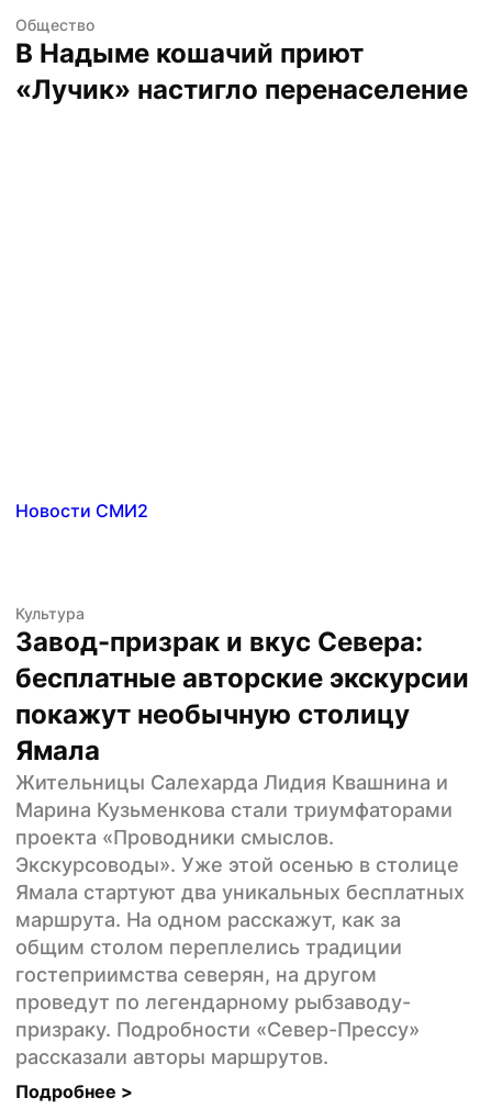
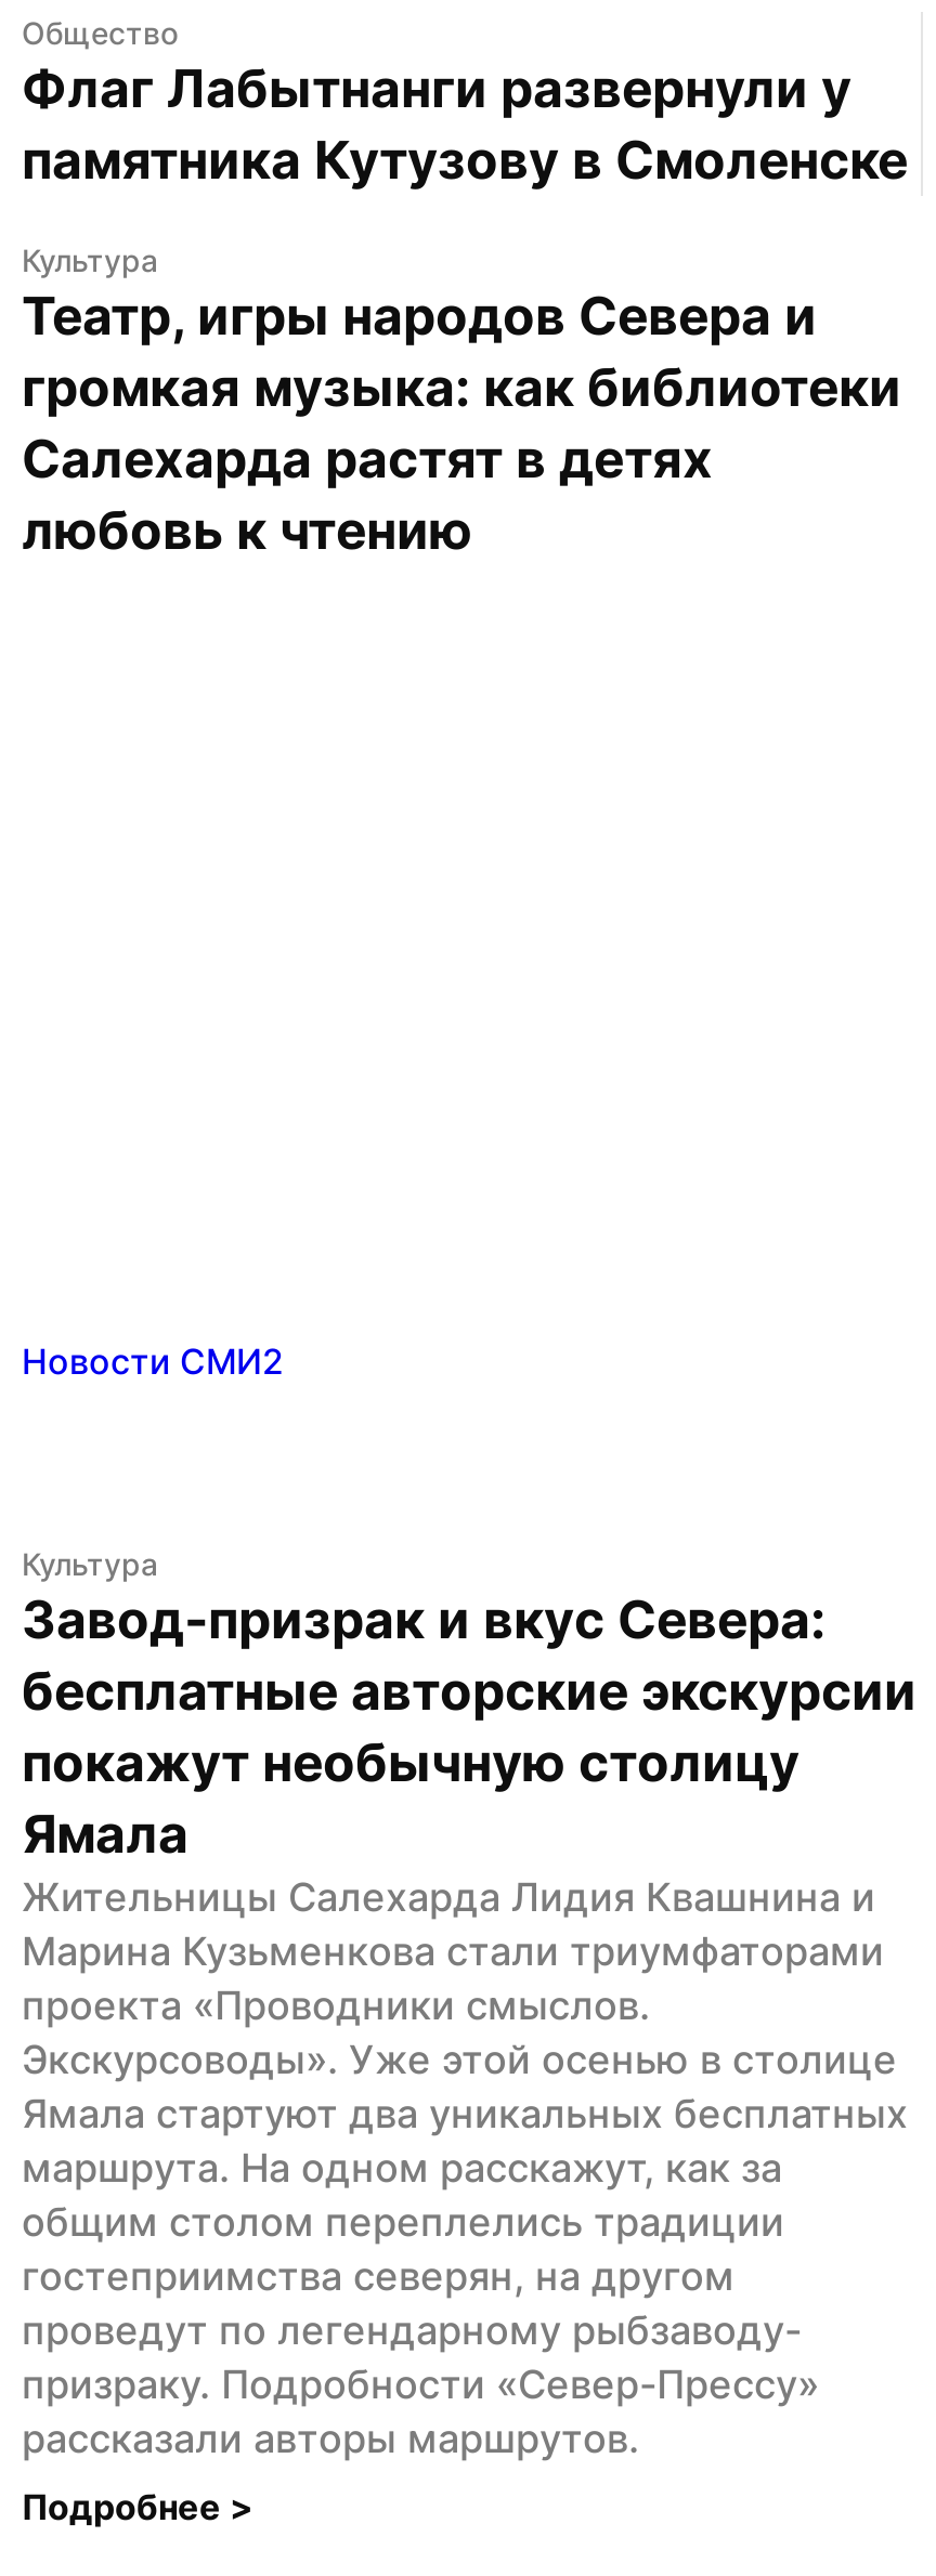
[15,37,468,105] В Надыме кошачий приют | «Лучик» настигло перенаселение -> [22,57,908,561] Флаг Лабытнанги развернули у | памятника Кутузову в Смоленске | Культура | Театр, игры народов Севера и | громкая музыка: как библиотеки | Салехарда растят в детях | любовь к чтению

